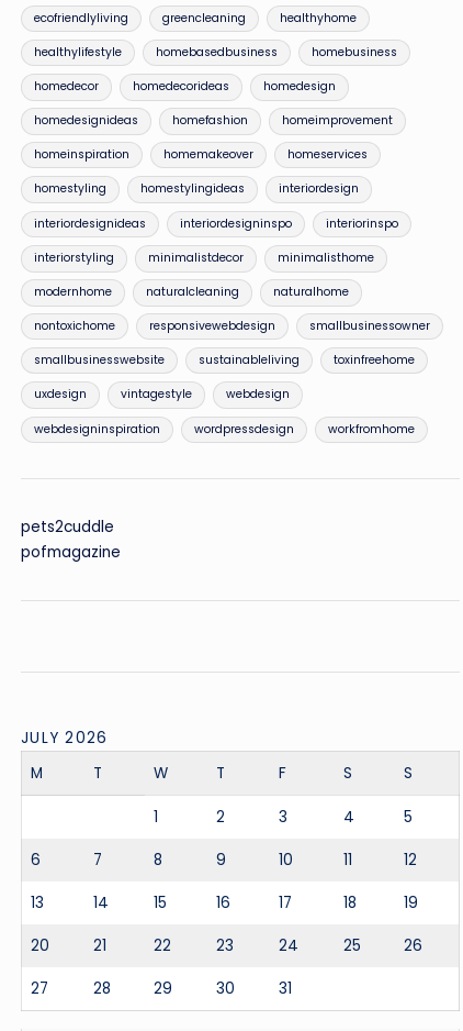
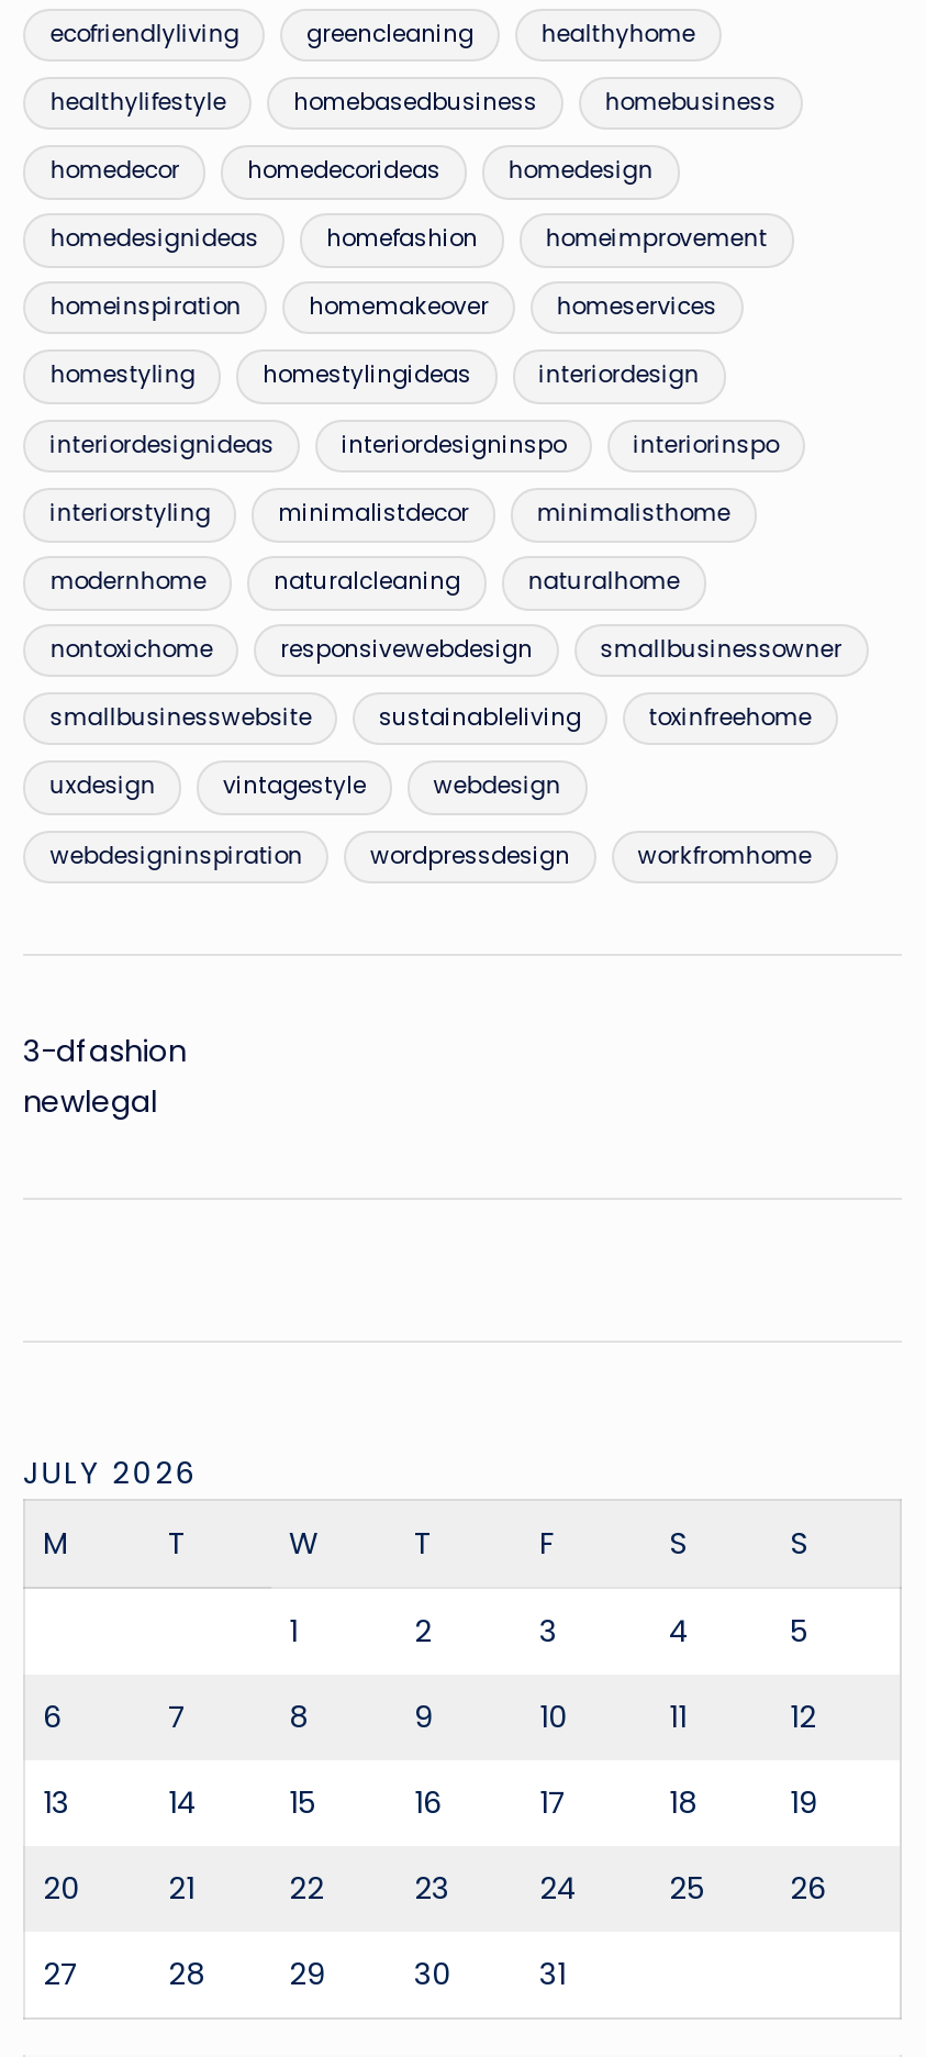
[21,517,121,563] pets2cuddle | pofmagazine -> [23,1032,186,1124] 3-dfashion | newlegal

